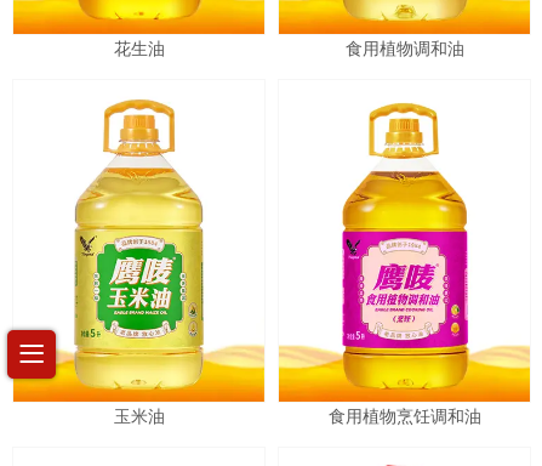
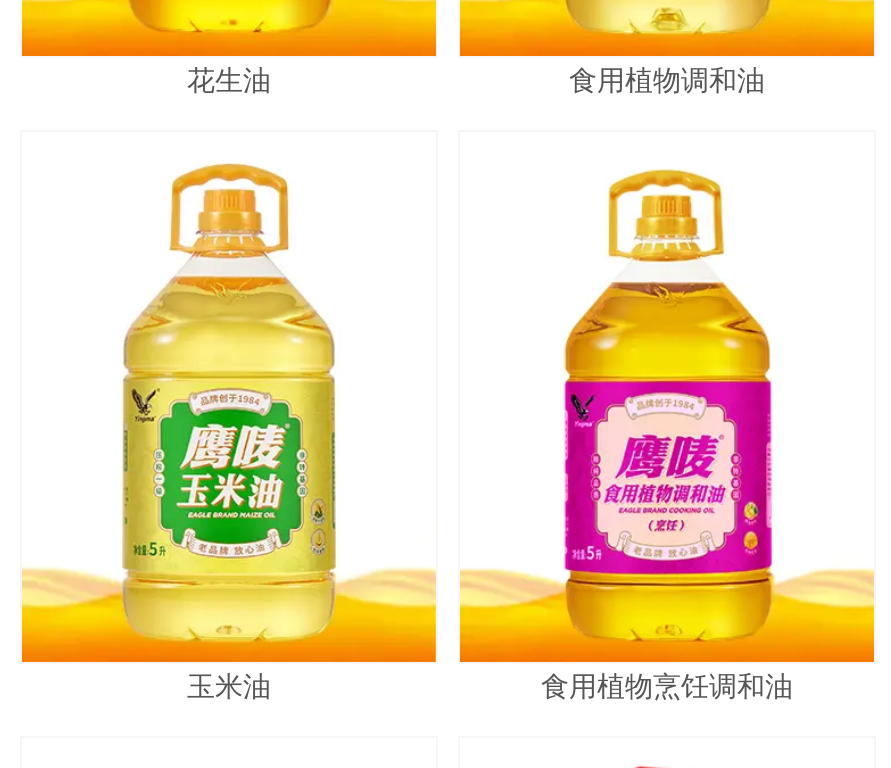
[5,328,58,381] [image] -> [10,542,94,626] [image]

